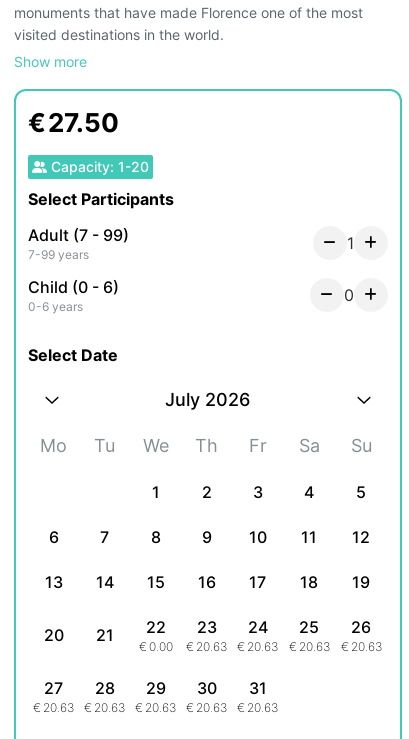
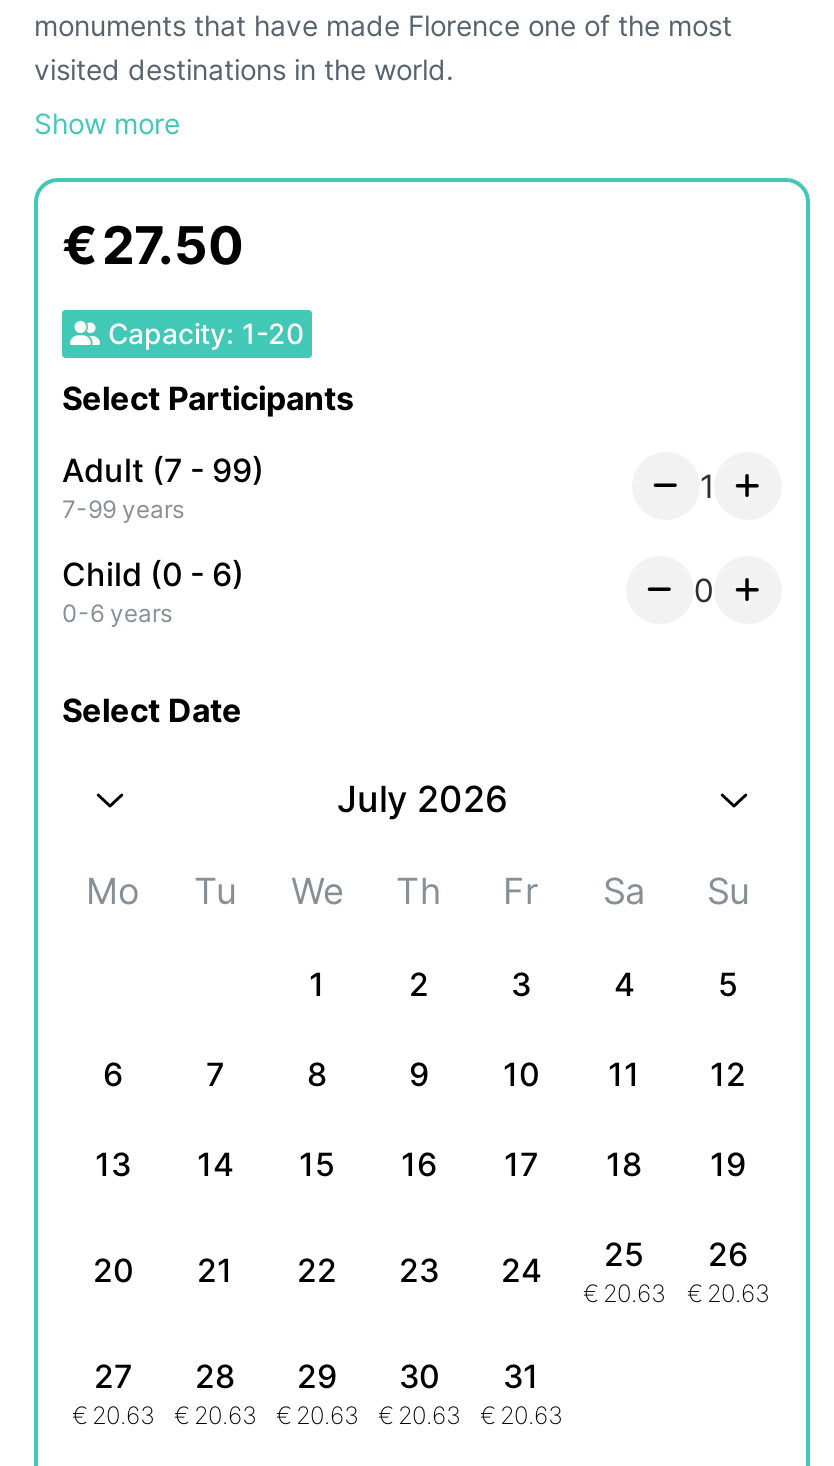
[138,639,172,654] € 0.00 -> none
[186,639,227,654] € 20.63 -> none
[237,639,278,654] € 20.63 -> none

